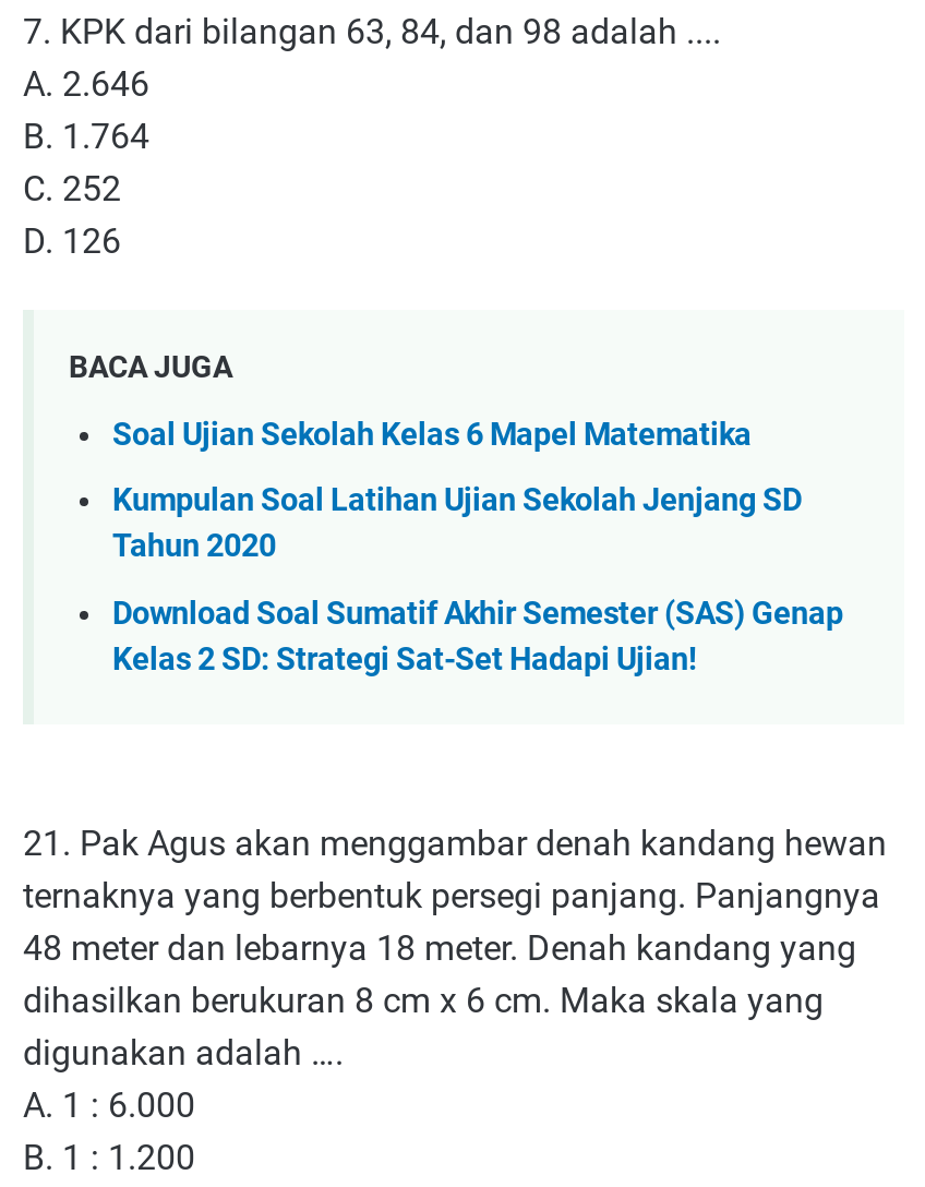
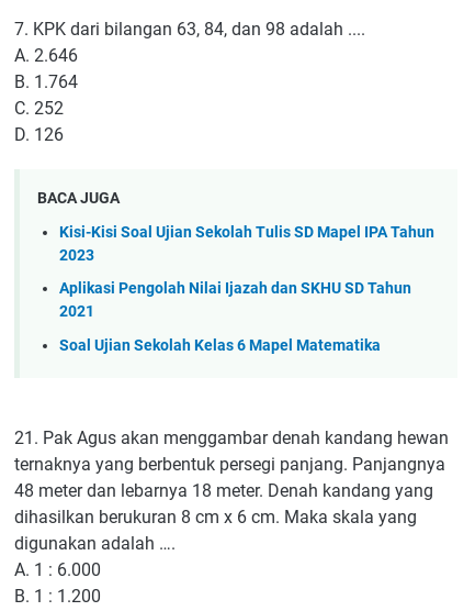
none -> [59,223,434,321] Kisi-Kisi Soal Ujian Sekolah Tulis SD Mapel IPA Tahun | 2023 | Aplikasi Pengolah Nilai Ijazah dan SKHU SD Tahun | 2021
moved [112,416,752,453] -> [59,336,381,355]: Soal Ujian Sekolah Kelas 6 Mapel Matematika
[112,483,843,679] Kumpulan Soal Latihan Ujian Sekolah Jenjang SD | Tahun 2020 | Download Soal Sumatif Akhir Semester (SAS) Genap | Kelas 2 SD: Strategi Sat-Set Hadapi Ujian! -> none

